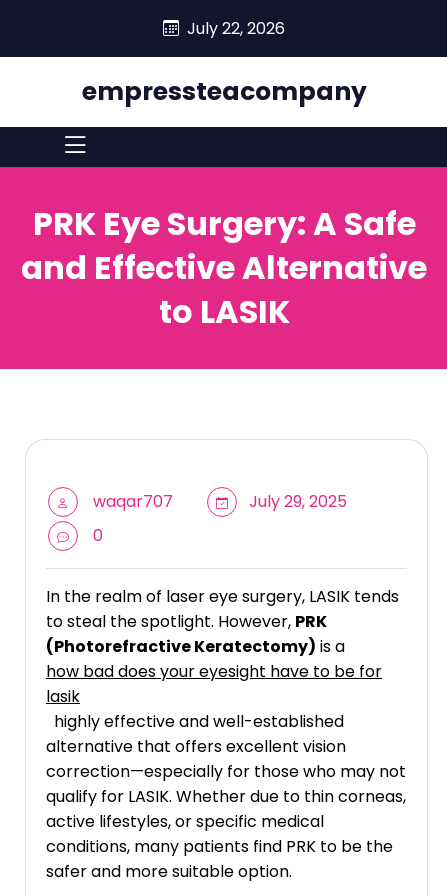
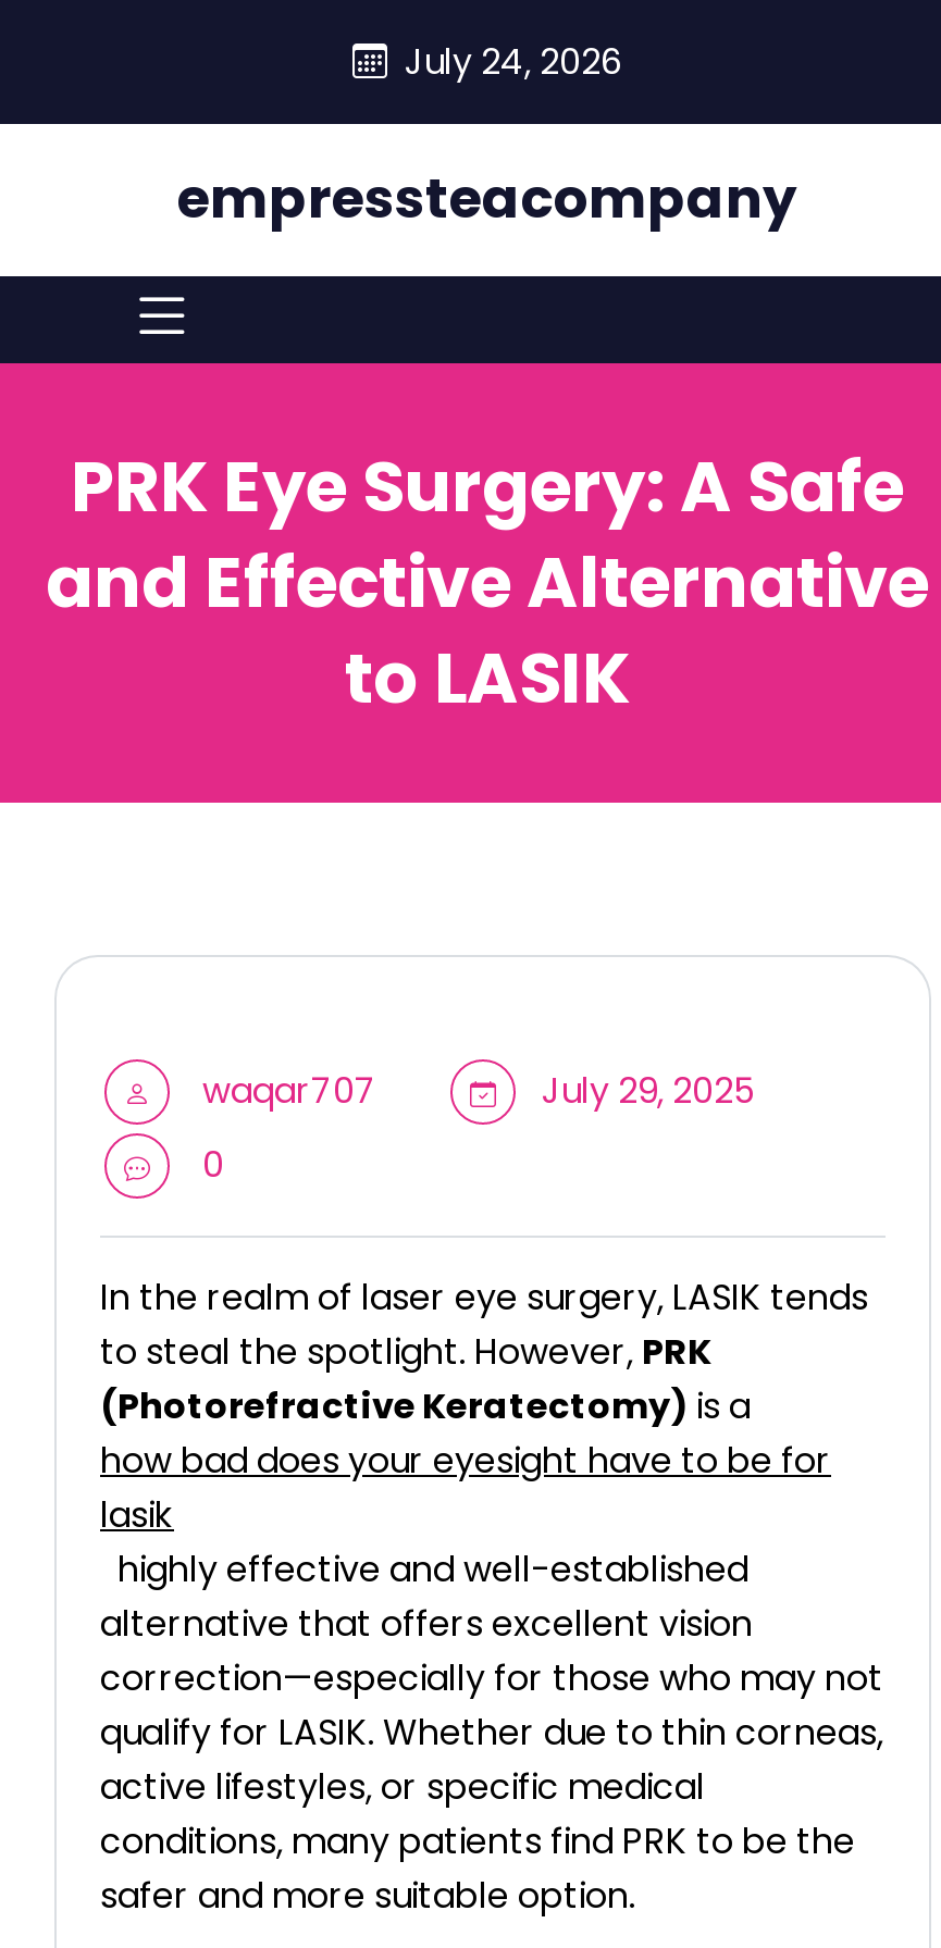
[187,17,285,40] July 22, 2026 -> [405,37,622,87] July 24, 2026

